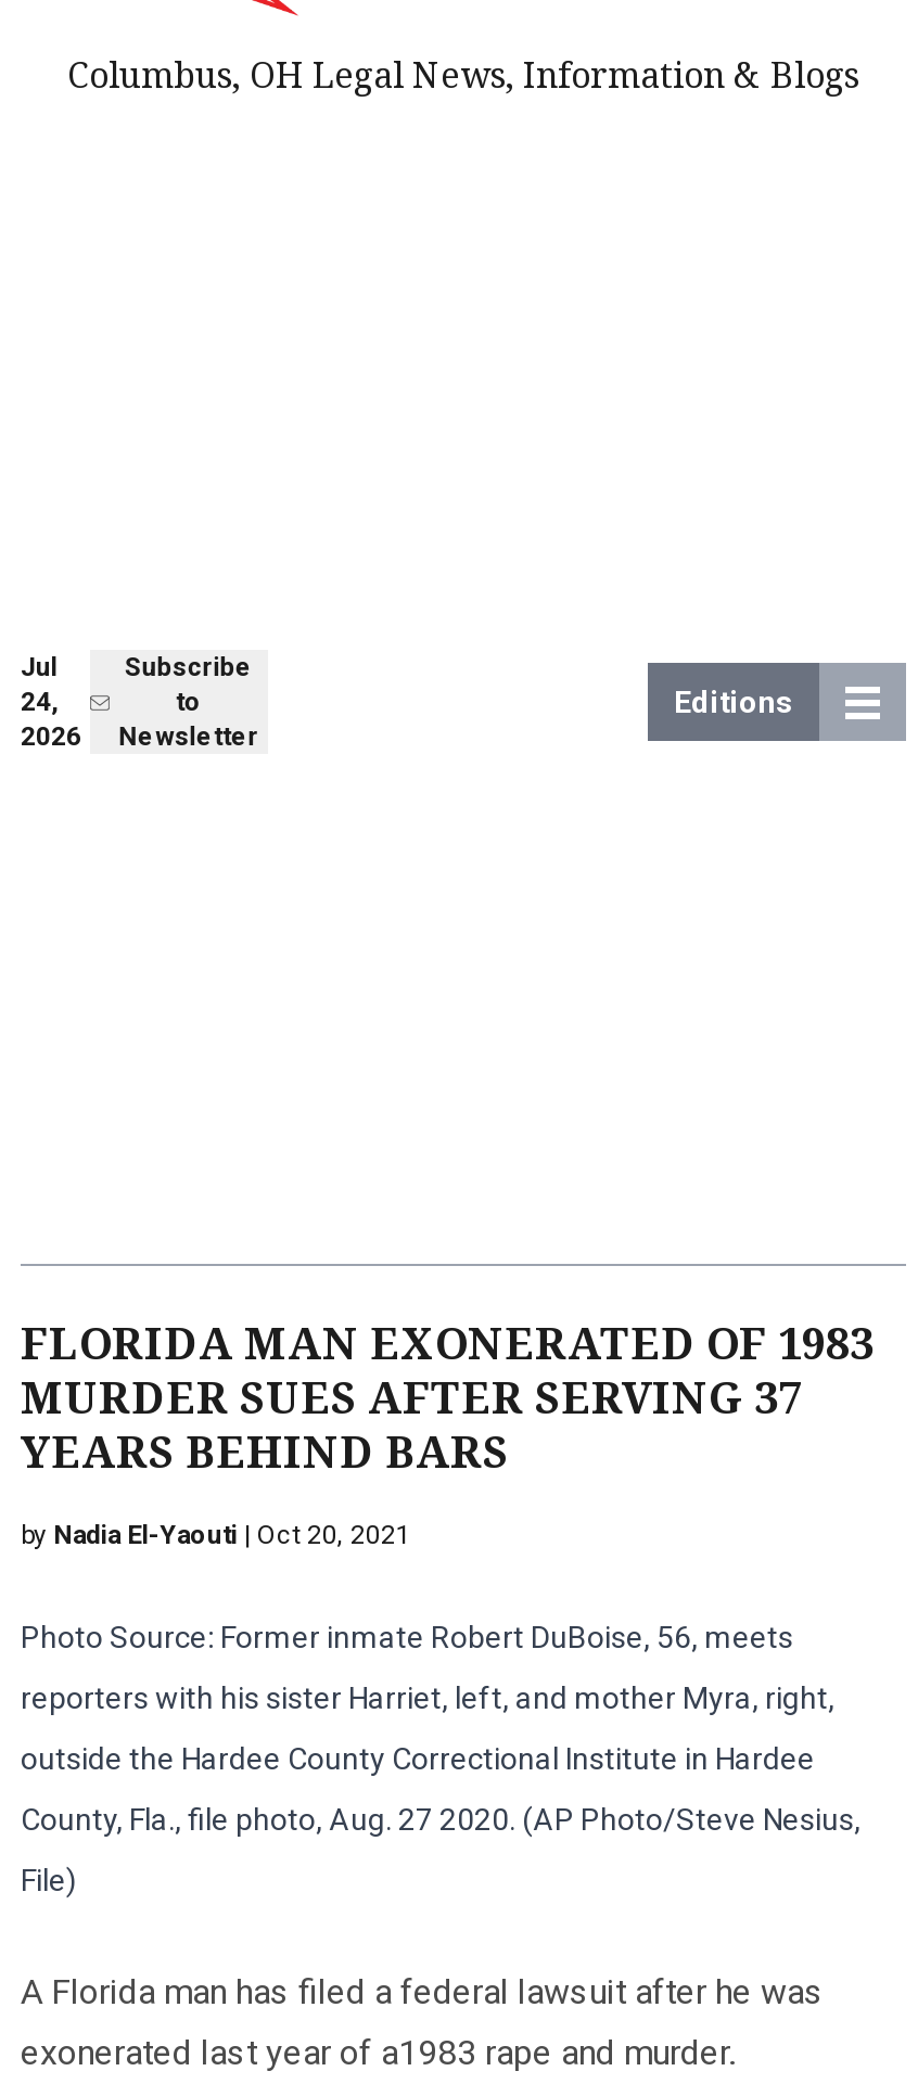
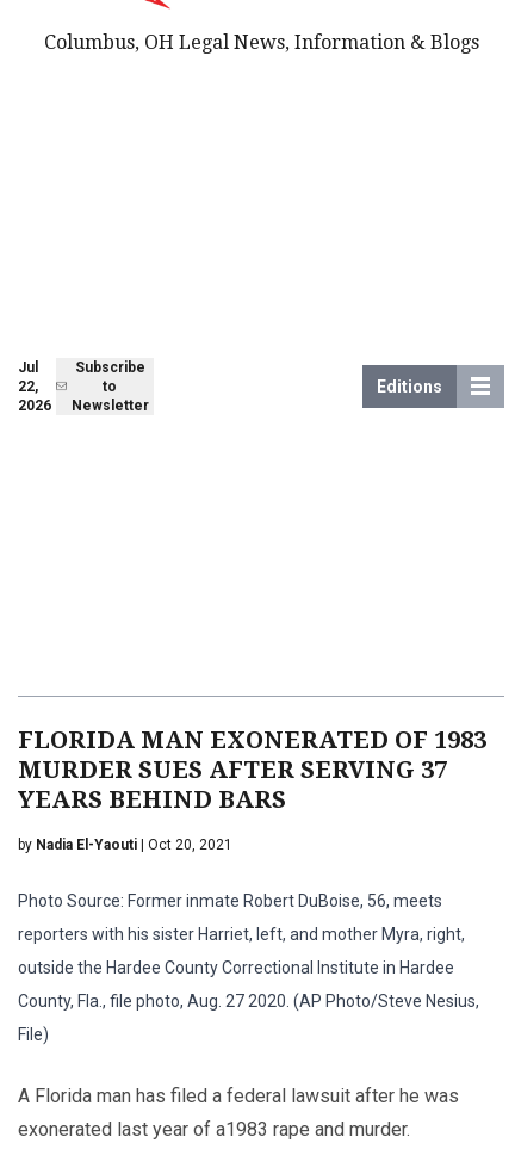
[21,687,58,718] 24, -> [18,378,38,395] 22,

